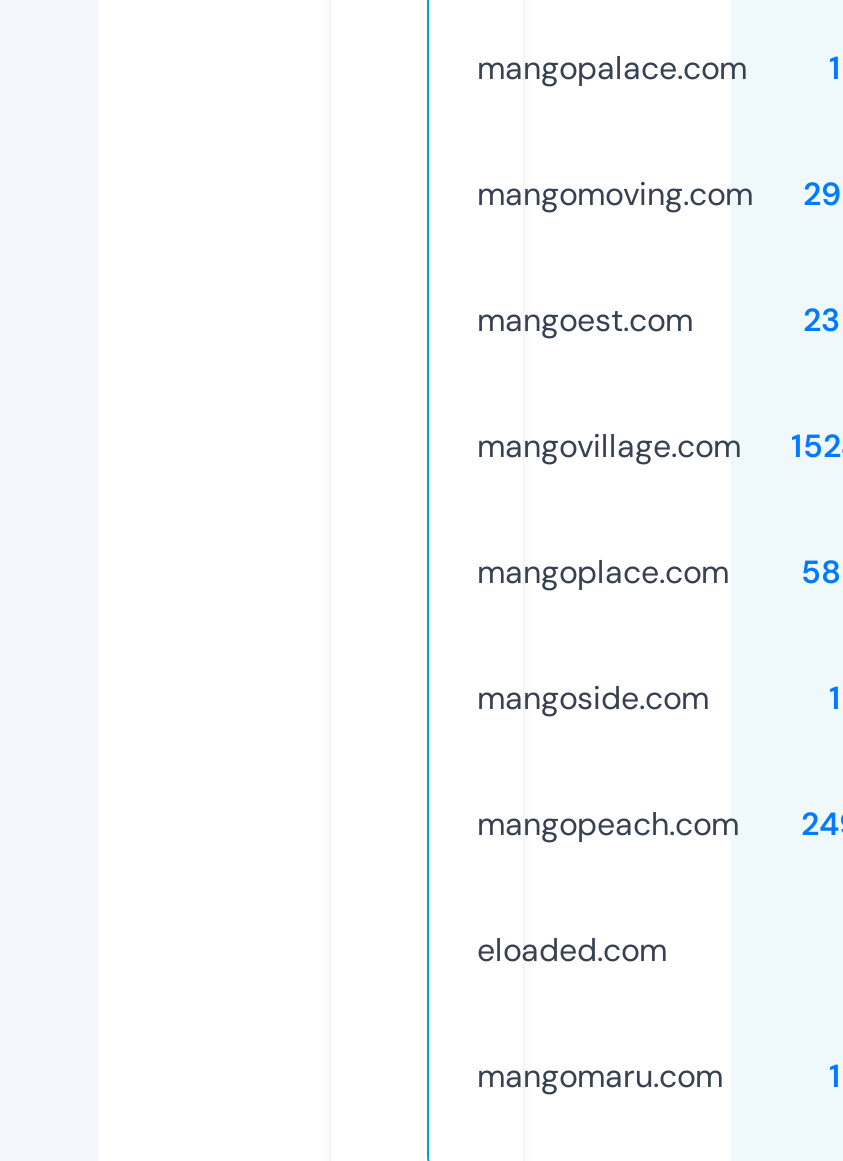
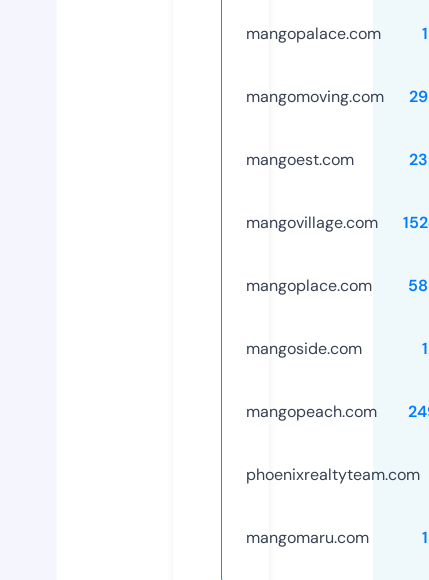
[477,929,667,971] eloaded.com -> [246,464,420,485] phoenixrealtyteam.com

